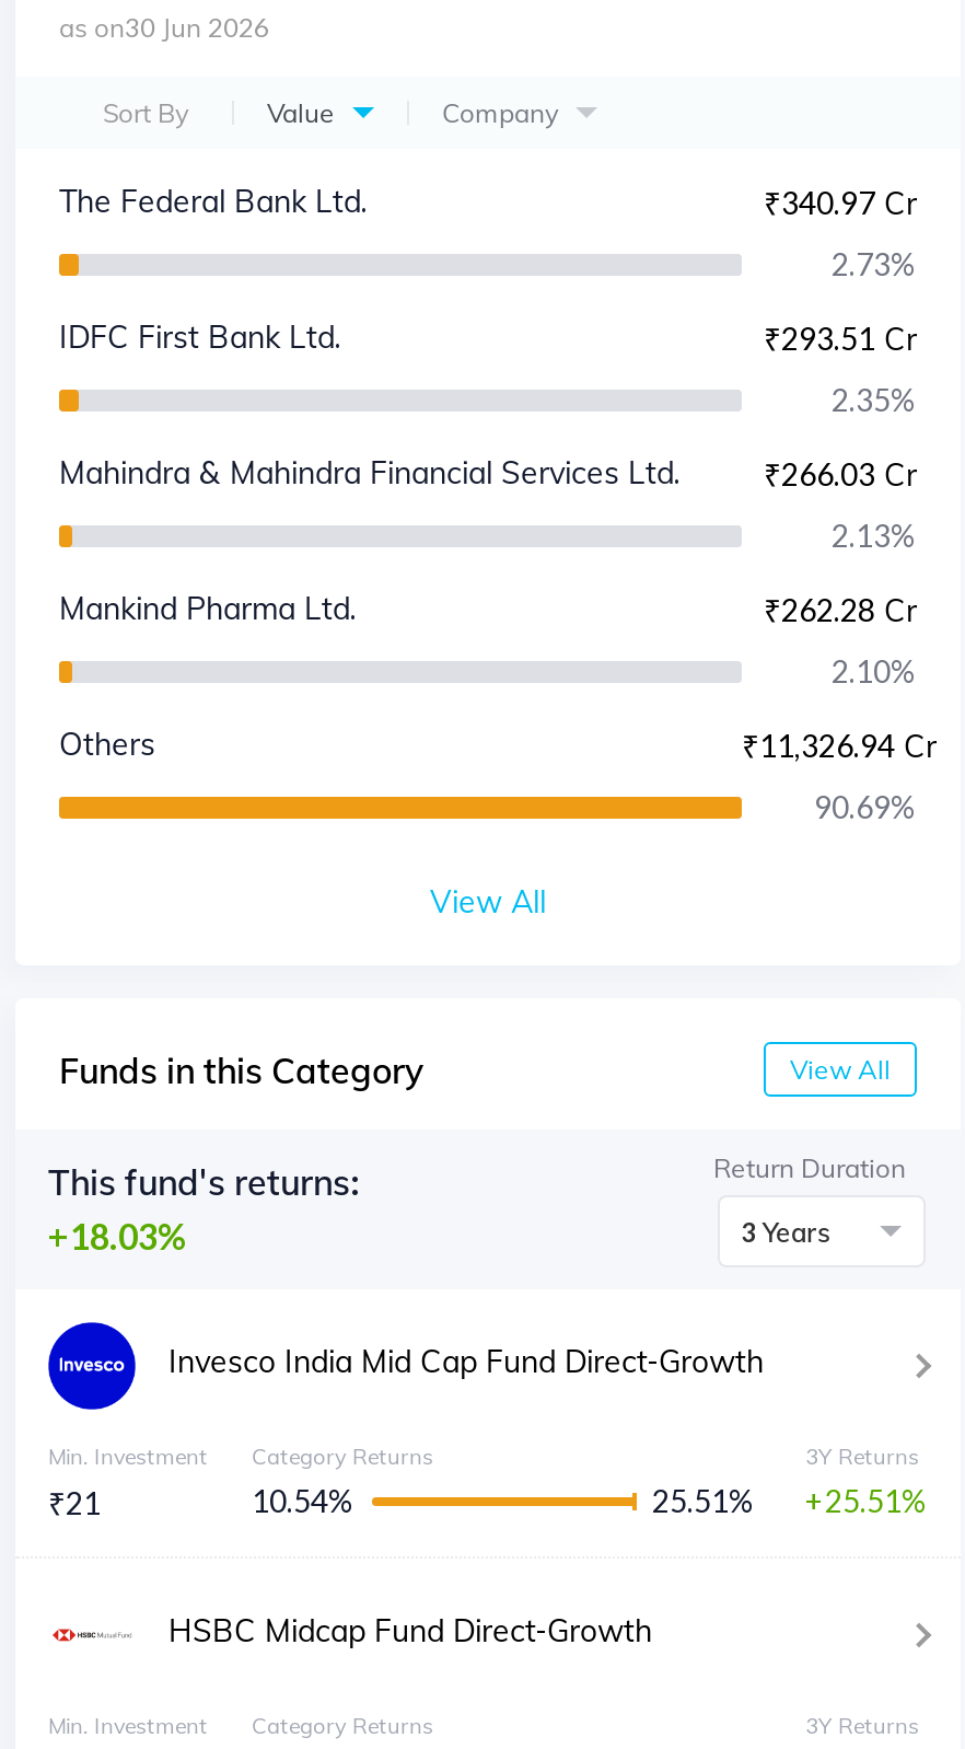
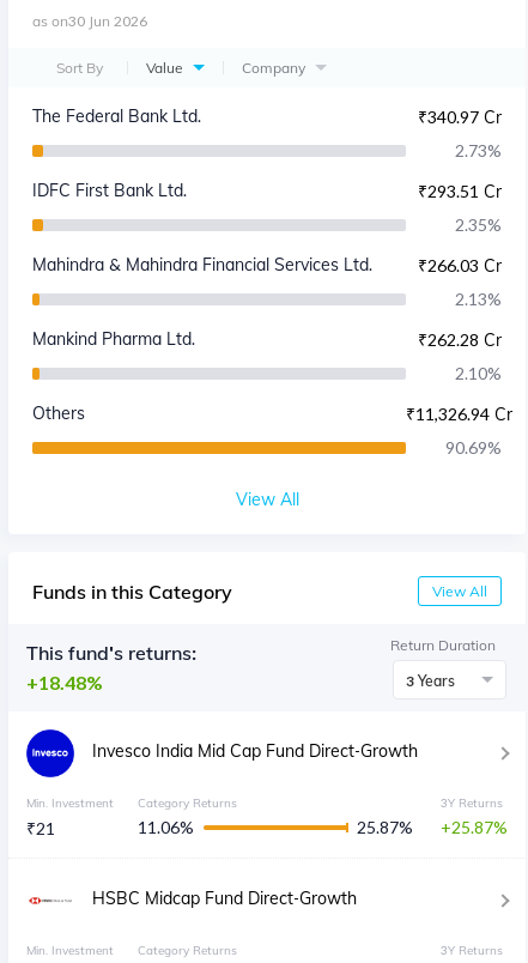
[70,1215,188,1259] 18.03% -> [38,671,103,695] 18.48%
[252,1482,354,1521] 10.54% -> [138,817,194,838] 11.06%
[652,1482,755,1521] 25.51% -> [357,817,413,838] 25.87%
[825,1482,902,1521] 25.51 -> [451,817,493,838] 25.87

